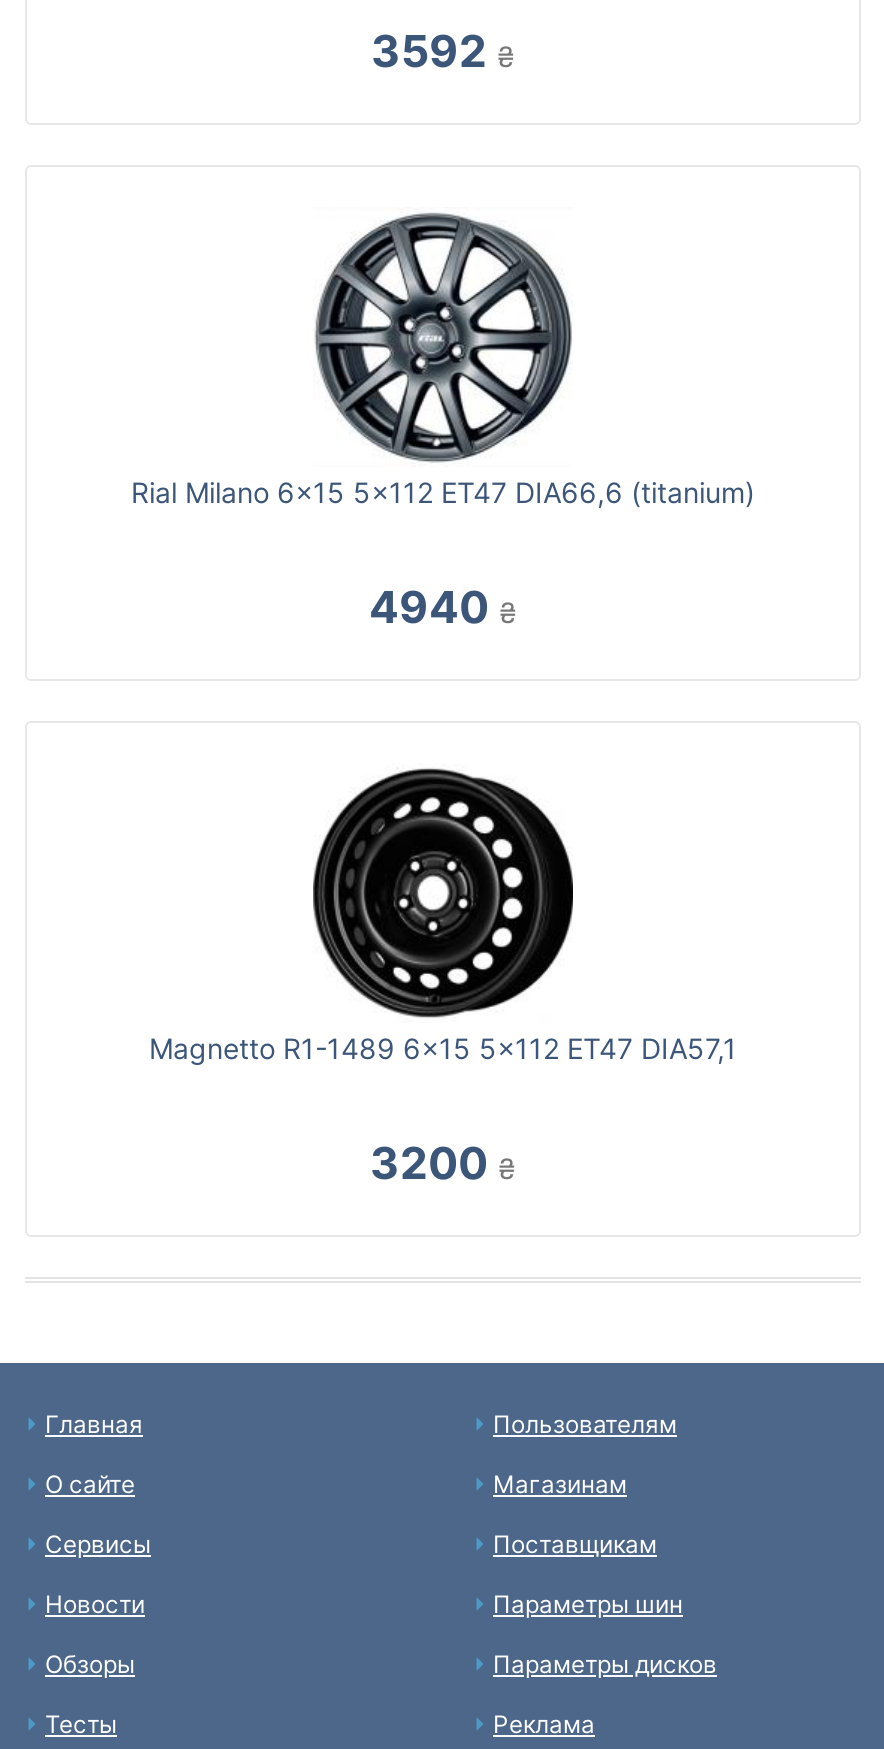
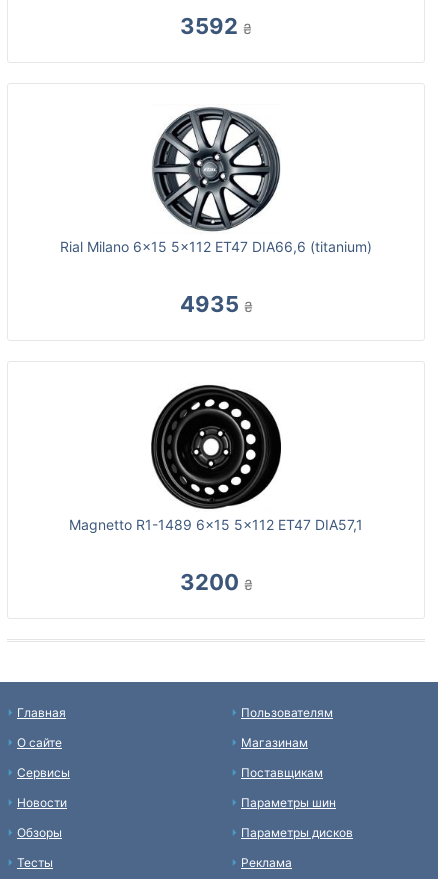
[369,581,517,633] 4940 ₴ -> [179,291,252,317] 4935 ₴

